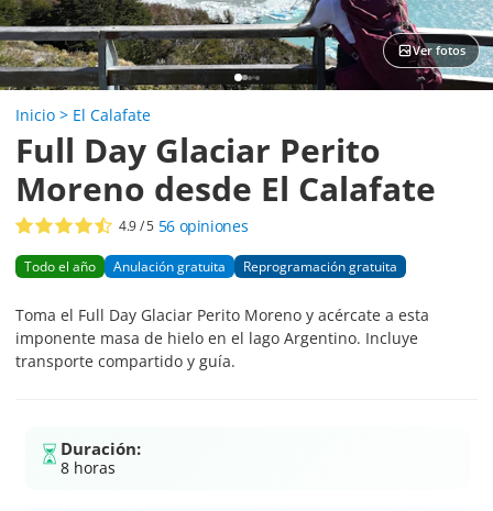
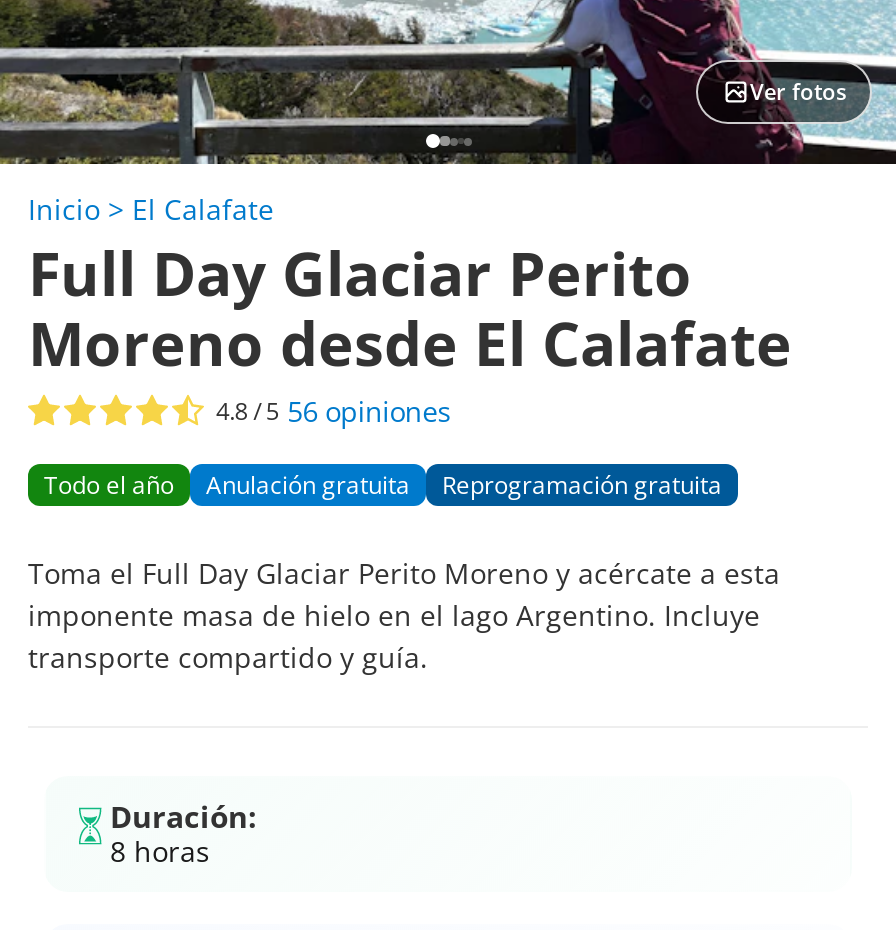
[119,215,248,236] 4.9 / 5 56 opiniones -> [216,392,451,430] 4.8 / 5 56 opiniones

